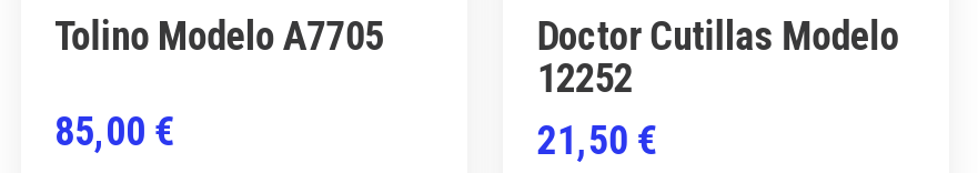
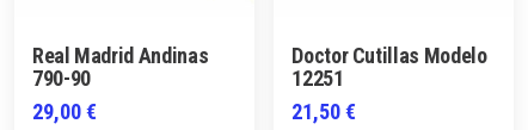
[54,13,383,155] Tolino Modelo A7705 | 85,00 € -> [32,43,208,124] Real Madrid Andinas | 790-90 | 29,00 €
[537,55,633,101] 12252 -> [292,66,344,91] 12251

